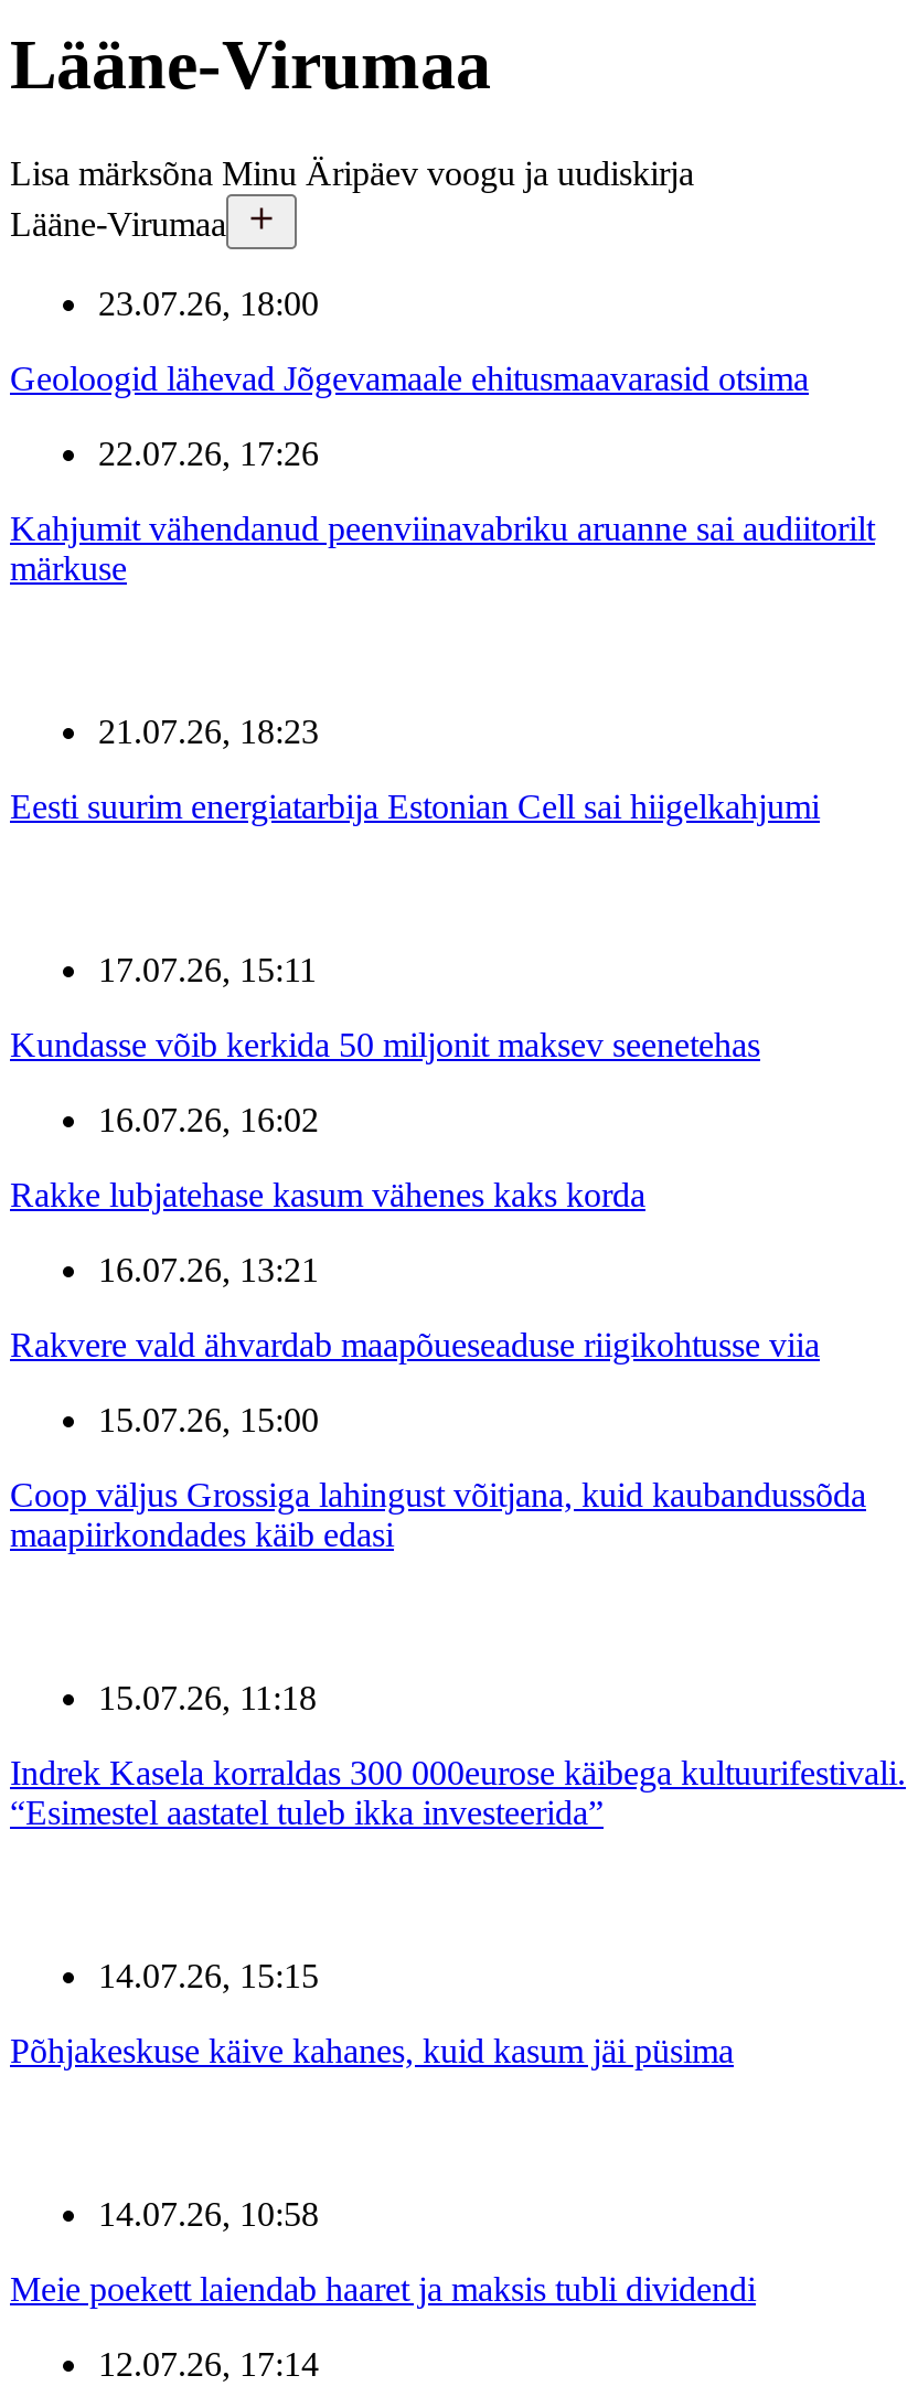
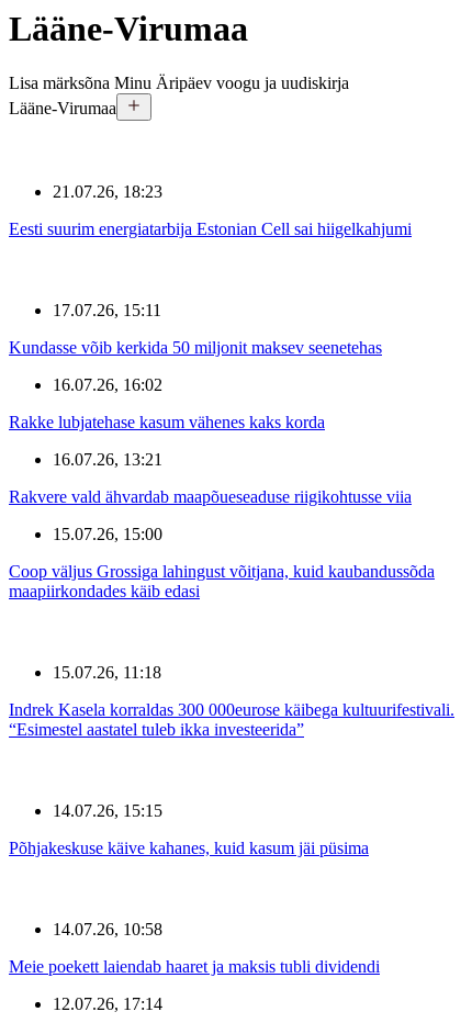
[10,284,875,587] 23.07.26, 18:00 | Geoloogid lähevad Jõgevamaale ehitusmaavarasid otsima | 22.07.26, 17:26 | Kahjumit vähendanud peenviinavabriku aruanne sai audiitorilt | märkuse -> none

